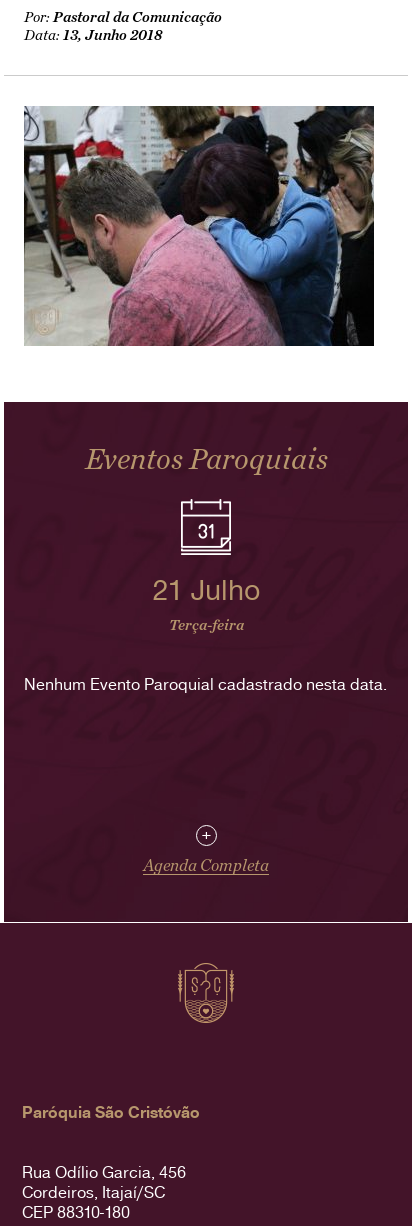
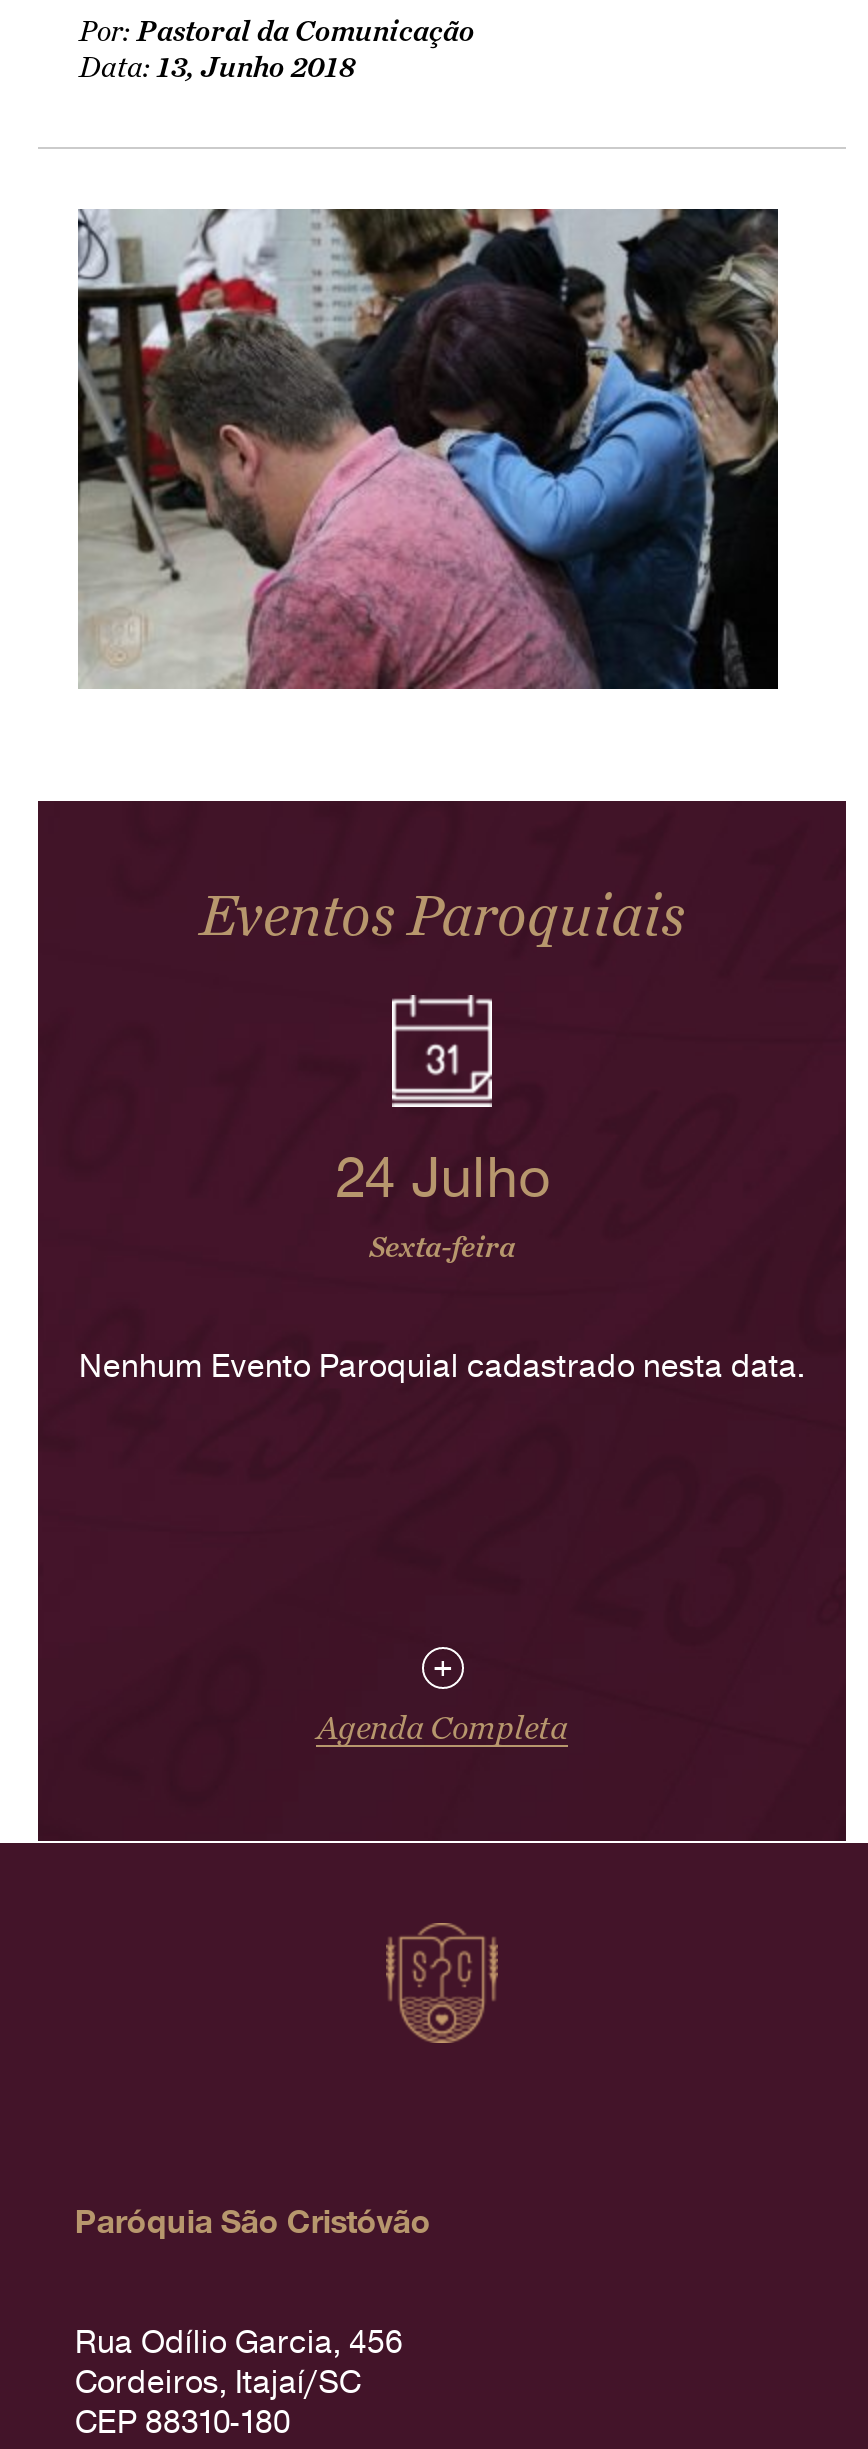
[152,572,260,633] 21 Julho | Terça-feira -> [334,1141,550,1263] 24 Julho | Sexta-feira

